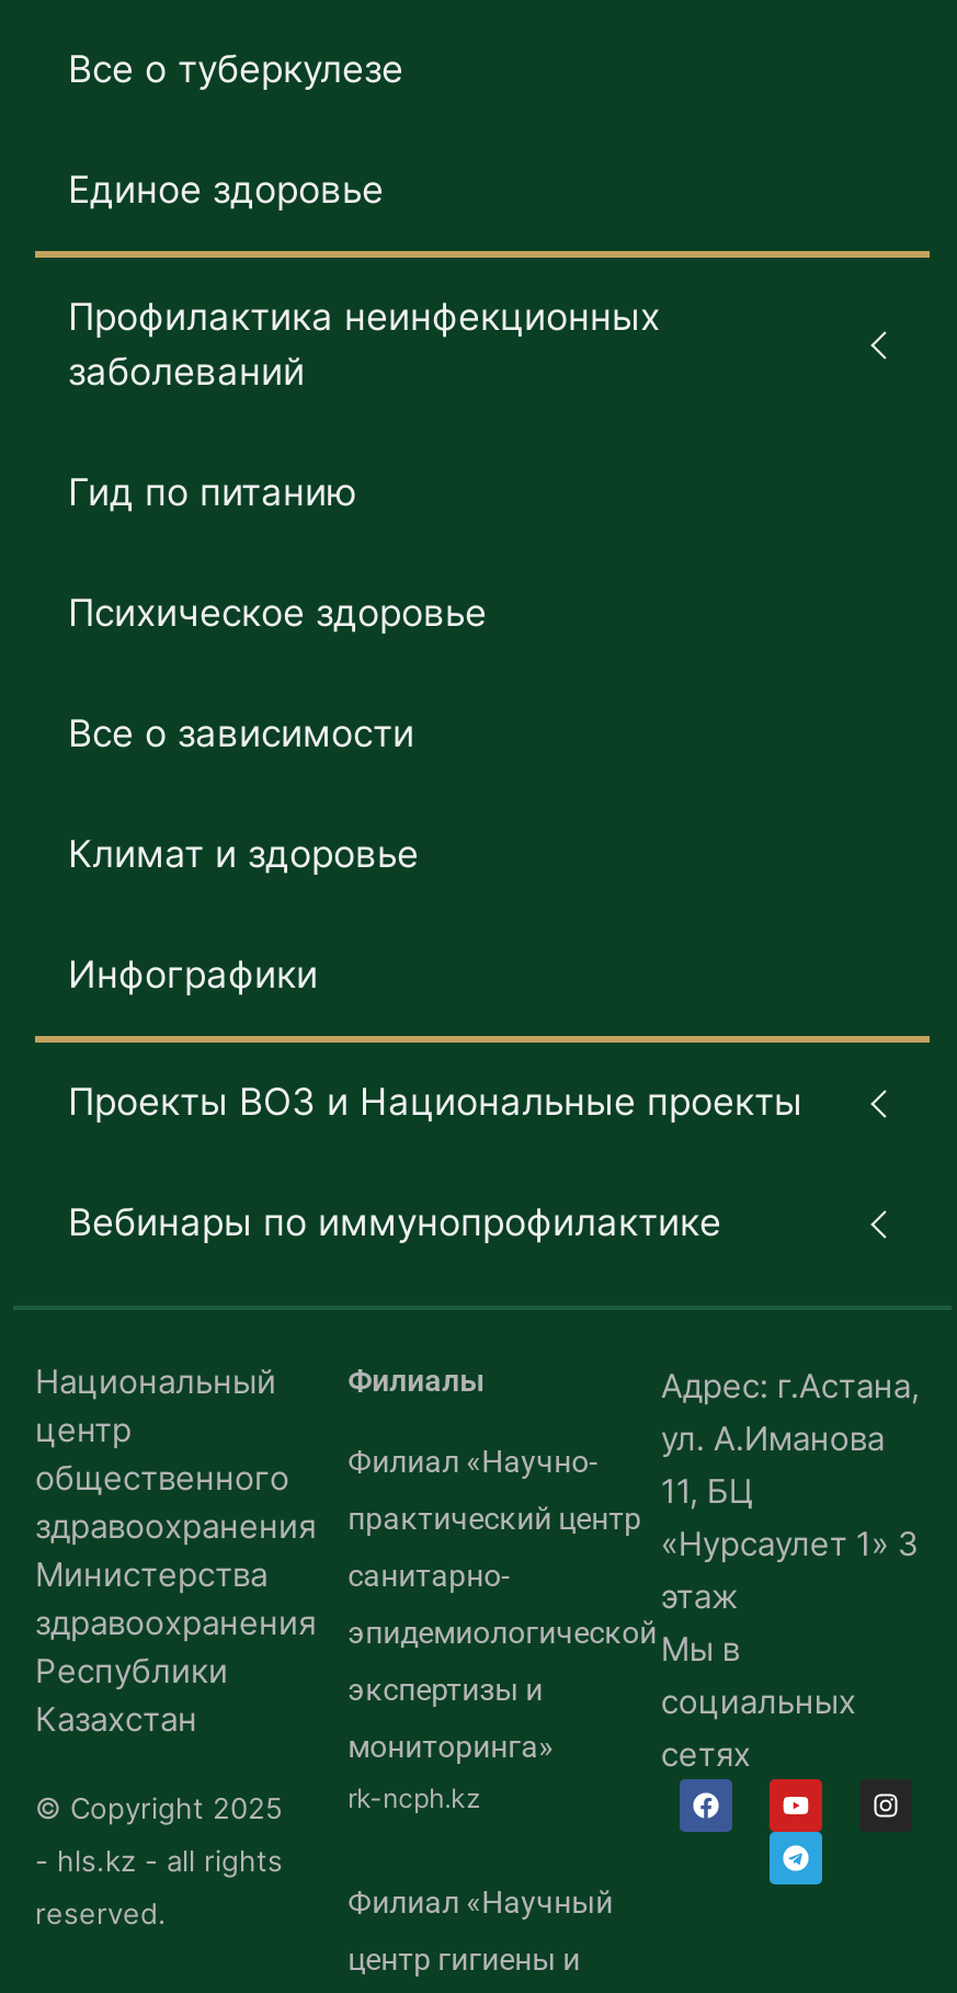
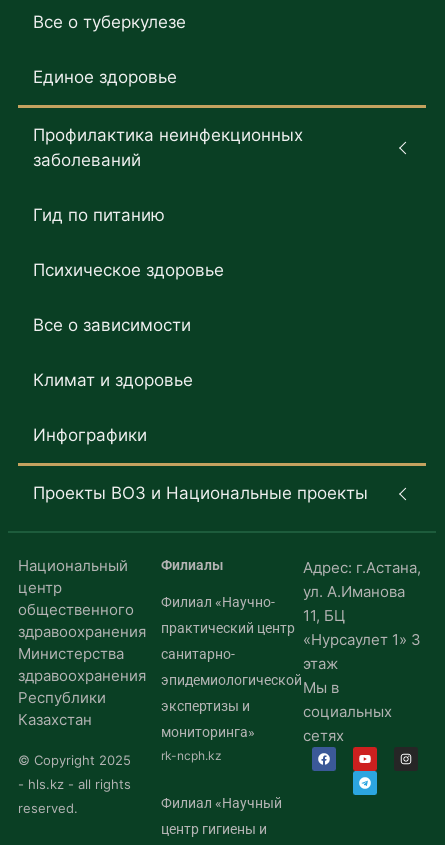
[68,1201,721,1244] Вебинары по иммунопрофилактике -> none

